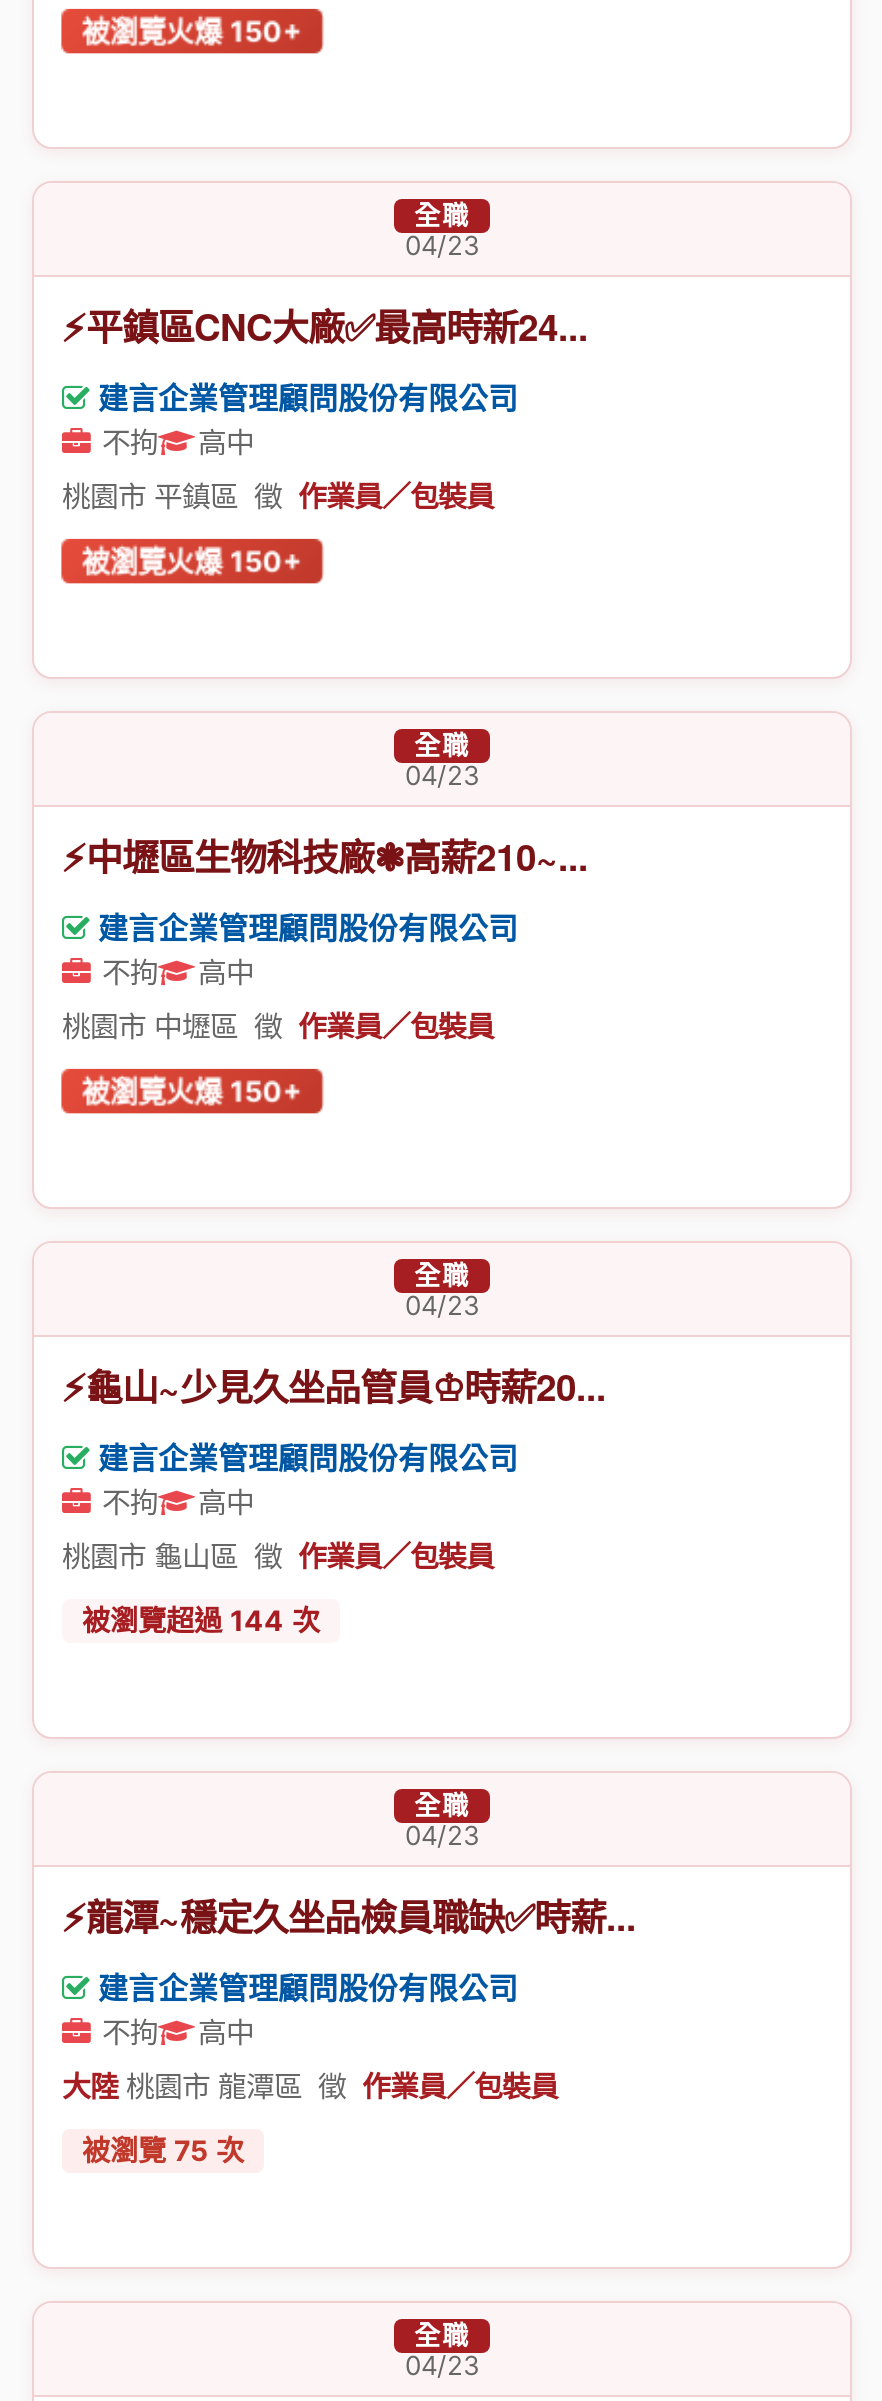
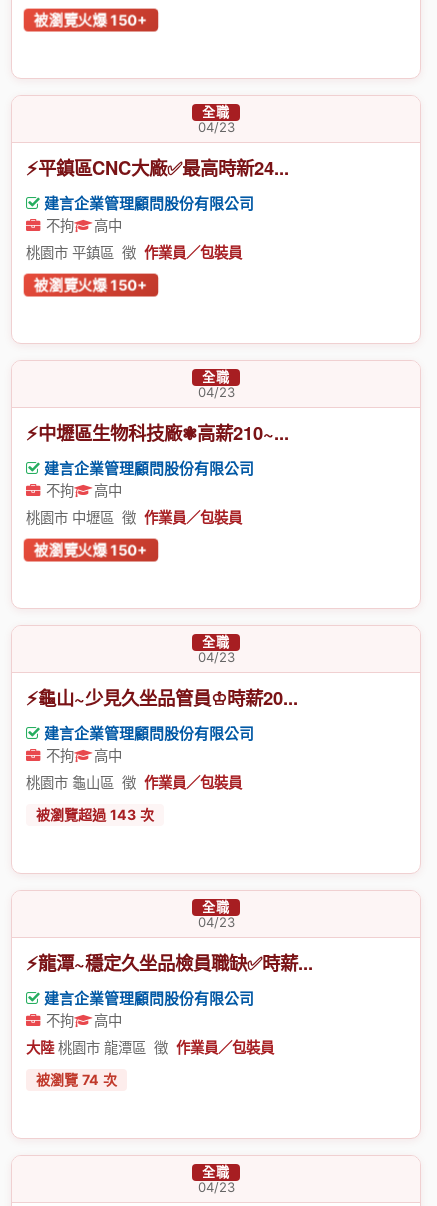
[82,1603,320,1637] 被瀏覽超過144次 -> [36,806,154,823] 被瀏覽超過143次
[82,2133,244,2167] 被瀏覽75次 -> [36,1071,117,1088] 被瀏覽74次

